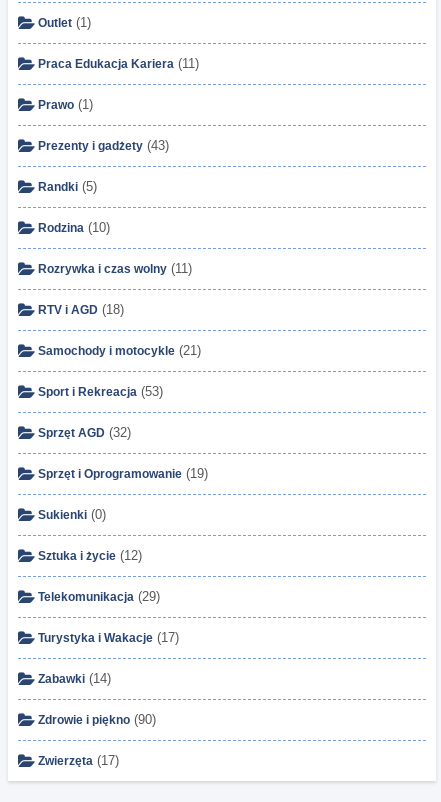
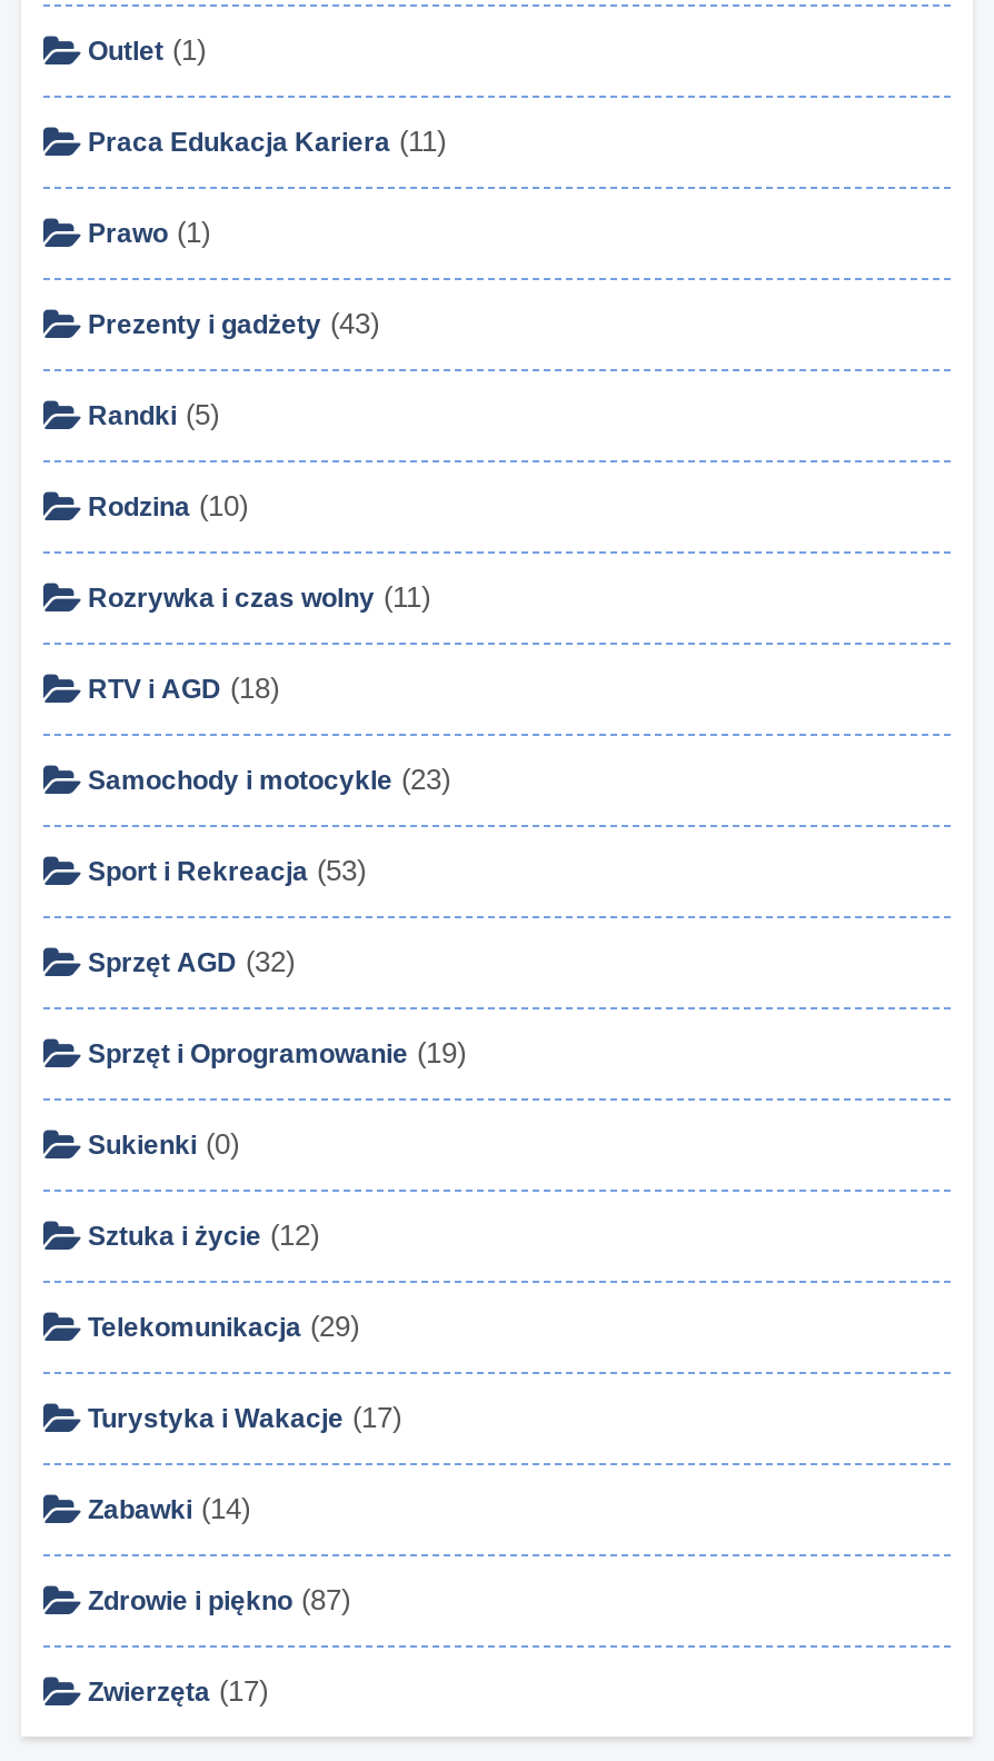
[38,343,201,358] Samochody i motocykle (21) -> [88,763,450,796] Samochody i motocykle (23)
[38,712,156,727] Zdrowie i piękno (90) -> [88,1583,350,1616] Zdrowie i piękno (87)

